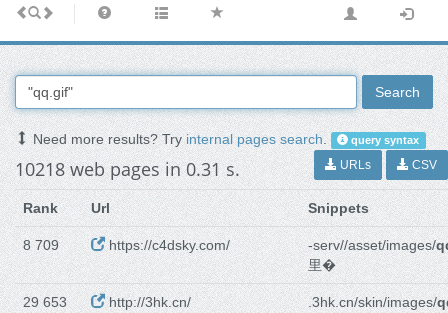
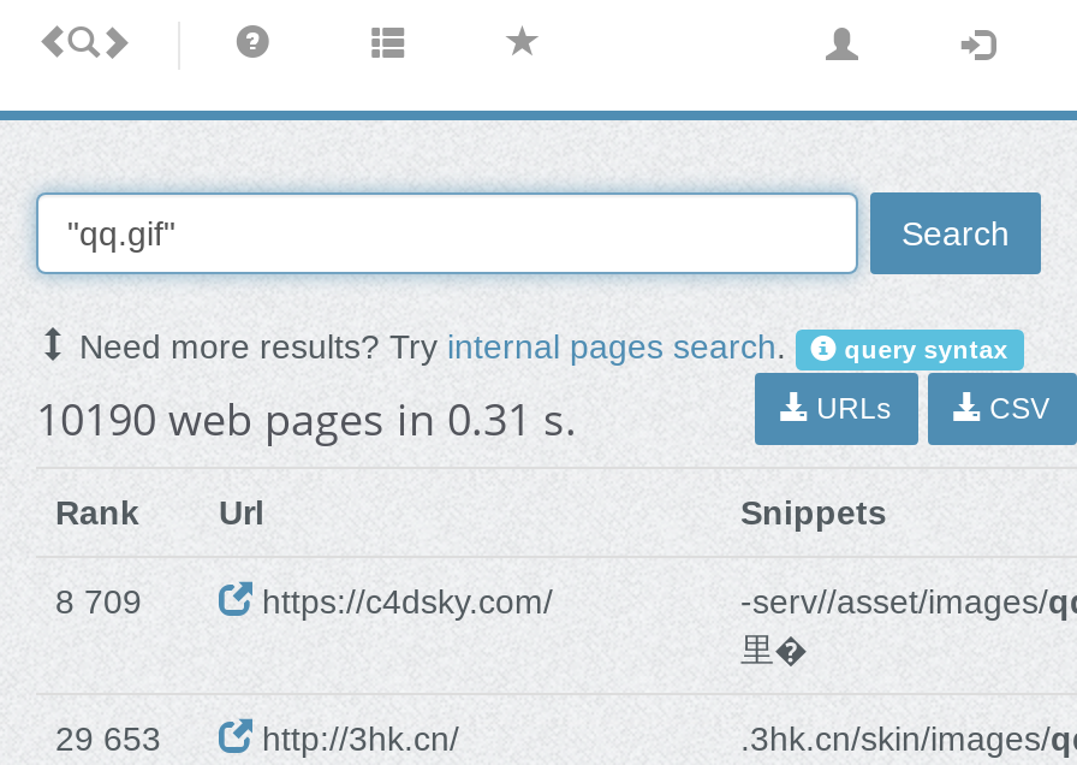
[15,157,240,181] 10218 web pages in 0.31 s. -> [36,390,577,448] 10190 web pages in 0.31 s.

